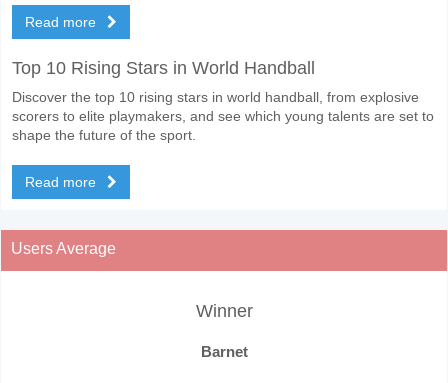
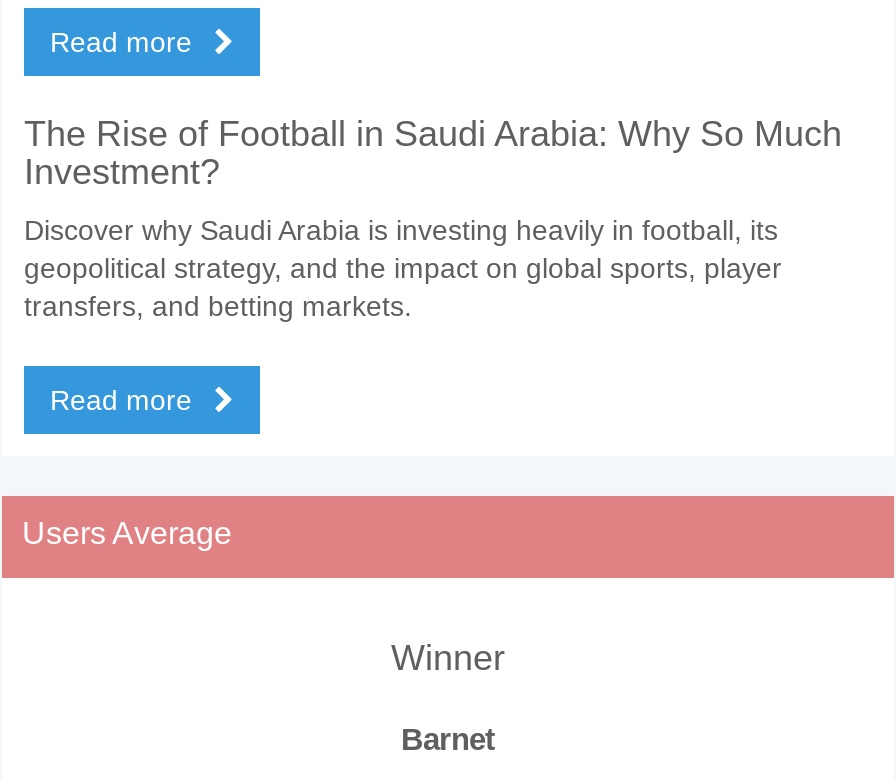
[12,58,315,78] Top 10 Rising Stars in World Handball -> [24,114,842,192] The Rise of Football in Saudi Arabia: Why So Much | Investment?
[12,89,434,143] Discover the top 10 rising stars in world handball, from explosive | scorers to elite playmakers, and see which young talents are set to | shape the future of the sport. -> [24,214,782,322] Discover why Saudi Arabia is investing heavily in football, its | geopolitical strategy, and the impact on global sports, player | transfers, and betting markets.

